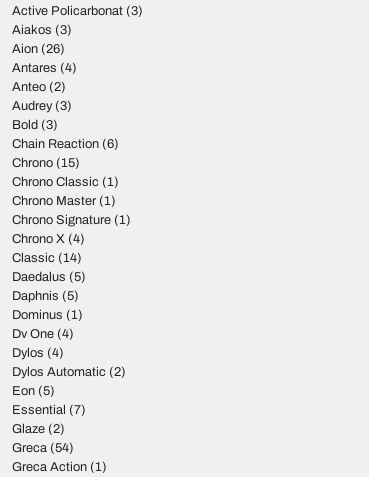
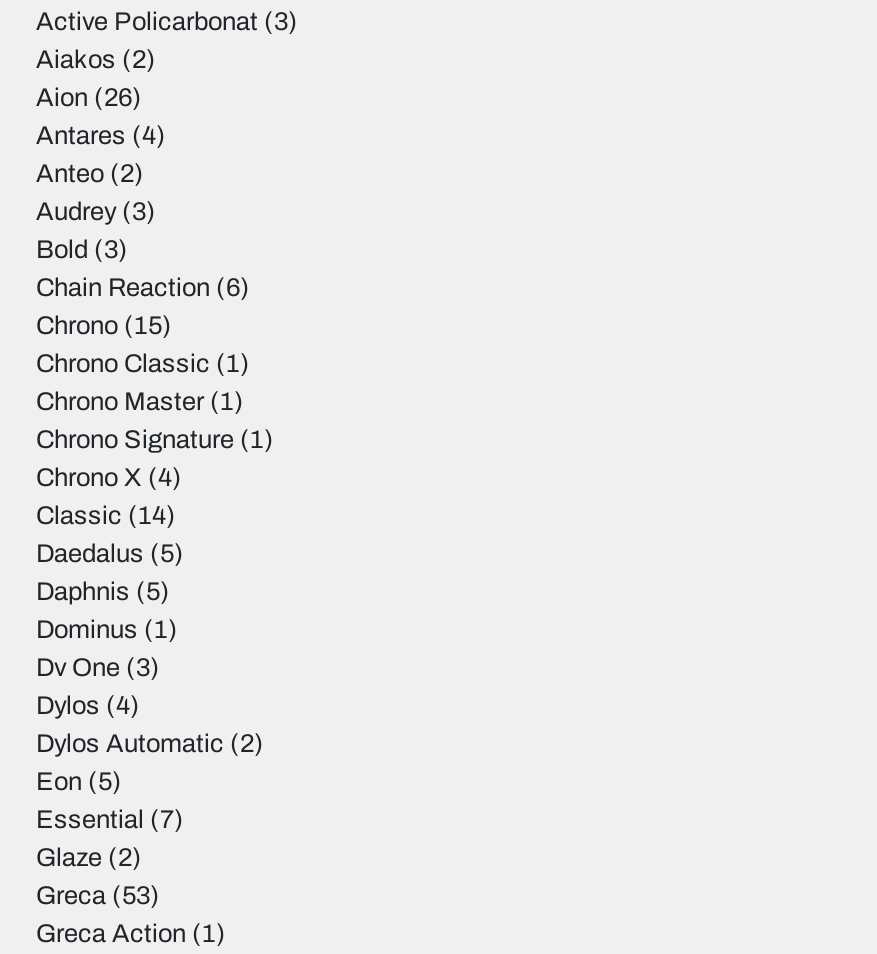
[12,23,72,37] Aiakos (3) -> [36,46,156,74] Aiakos (2)
[12,327,74,341] Dv One (4) -> [36,654,160,682] Dv One (3)
[12,441,74,455] Greca (54) -> [36,882,160,910] Greca (53)

